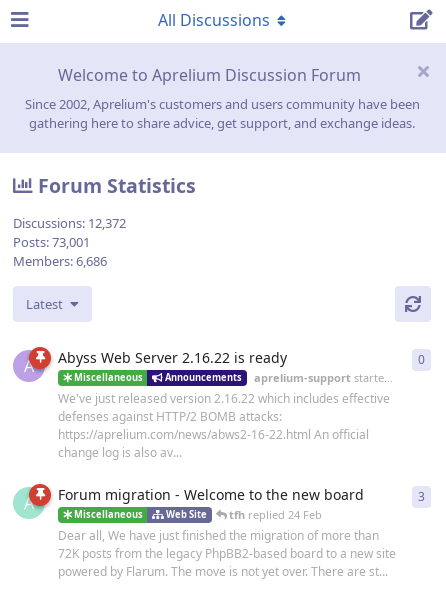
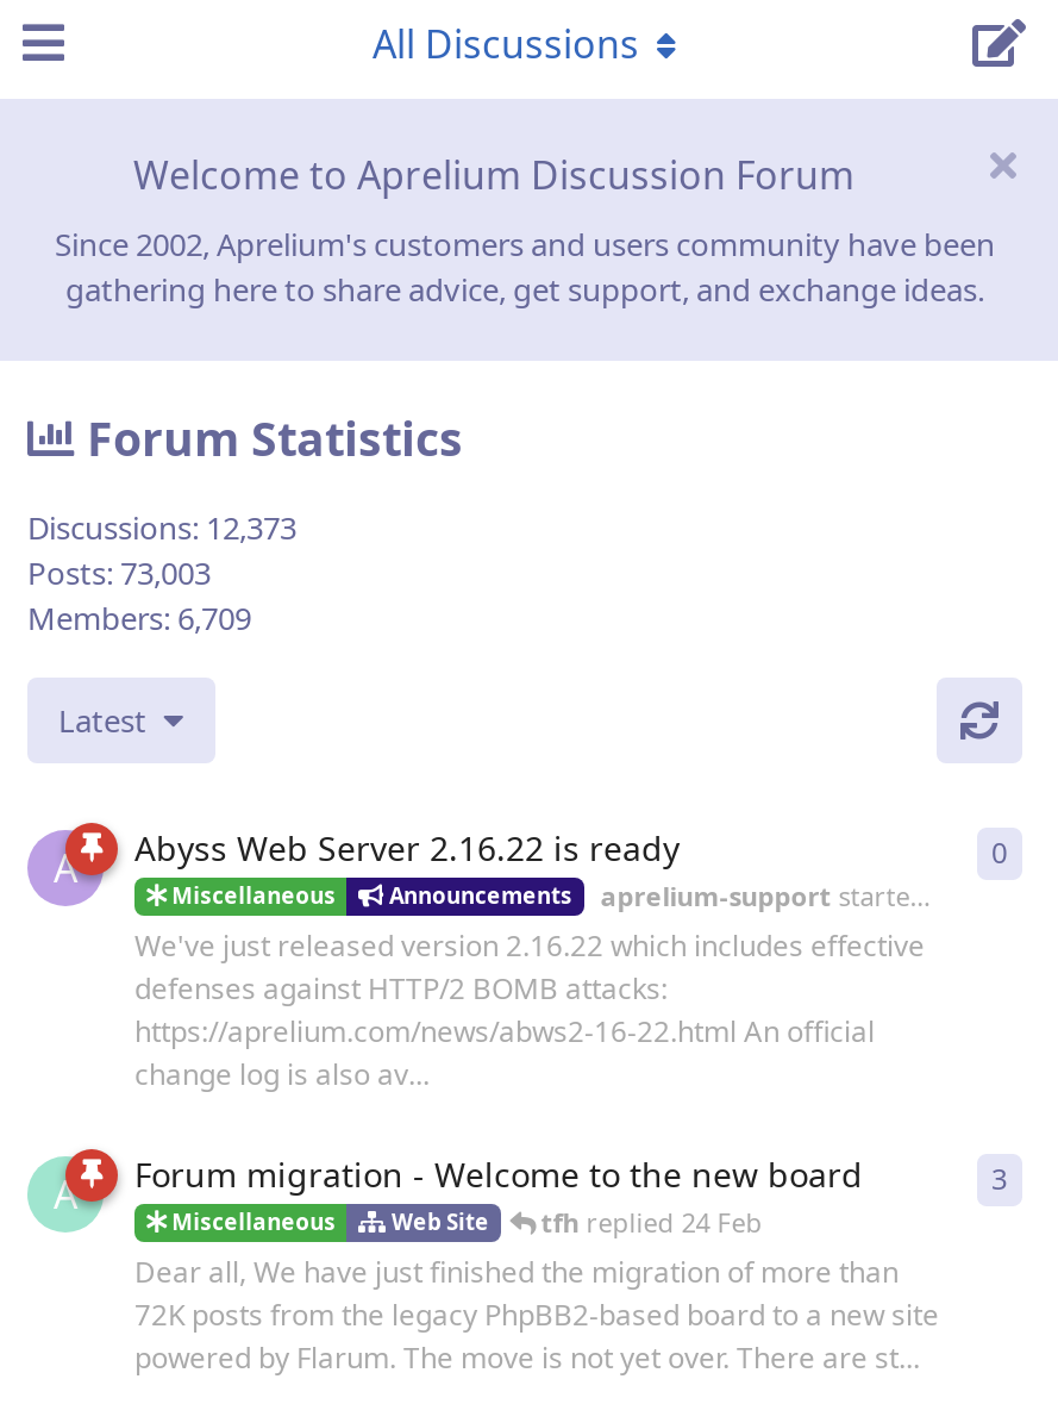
[13,214,126,232] Discussions: 12,372 -> [27,507,296,549] Discussions: 12,373
[13,233,90,251] Posts: 73,001 -> [27,552,211,595] Posts: 73,003
[13,252,107,270] Members: 6,686 -> [27,597,251,640] Members: 6,709

